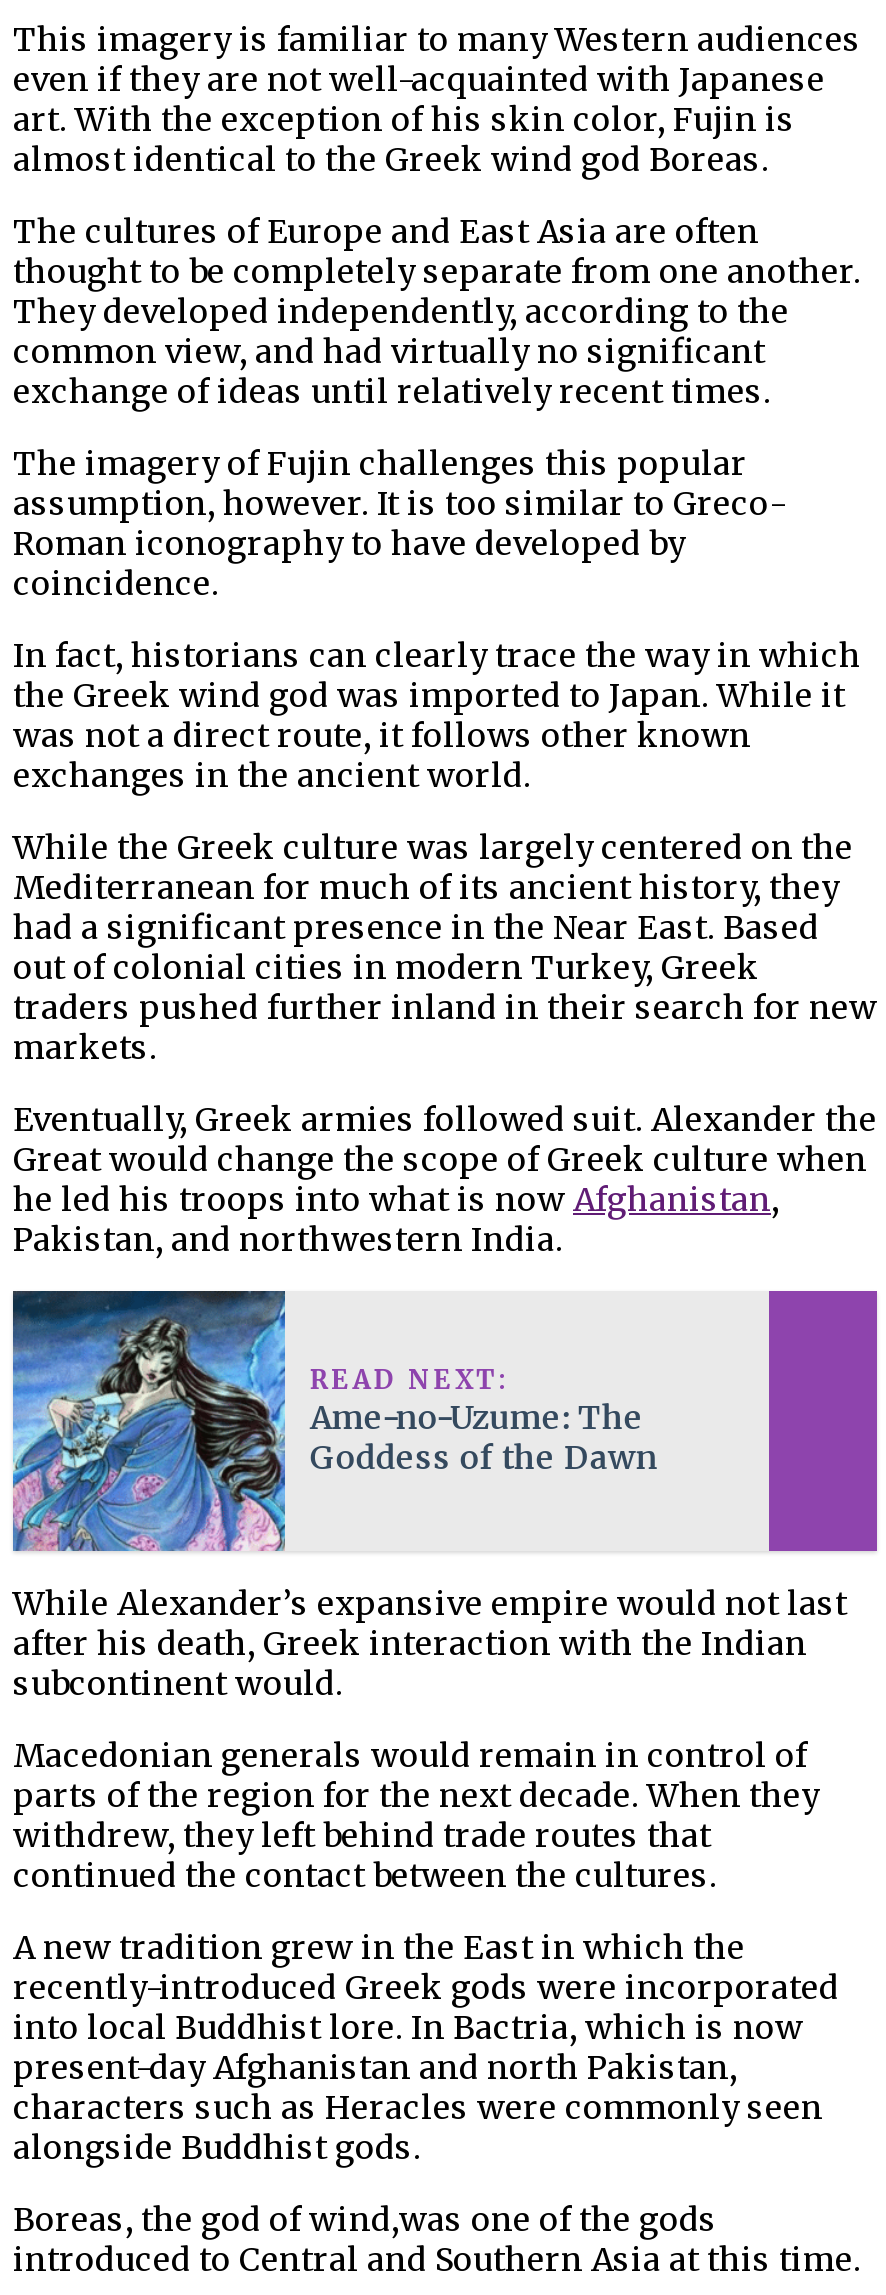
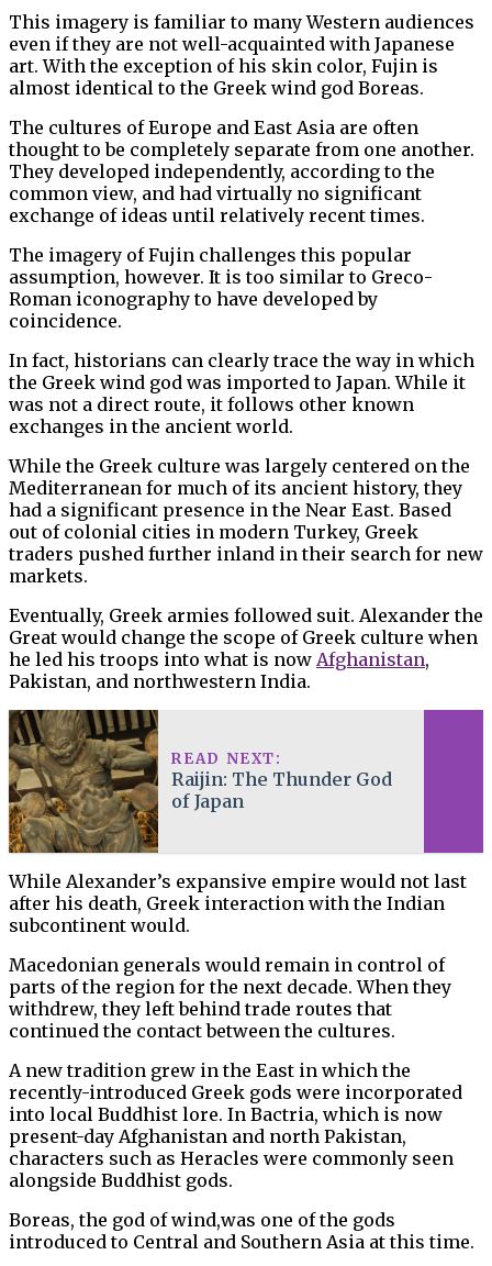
[11,1289,658,1553] [image] | Ame-no-Uzume: The | Goddess of the Dawn -> [8,709,393,854] [image] | Raijin: The Thunder God | of Japan

